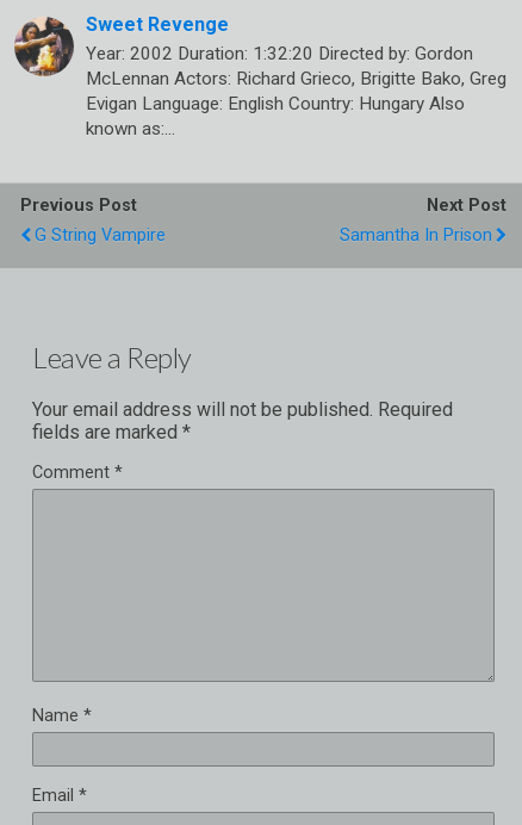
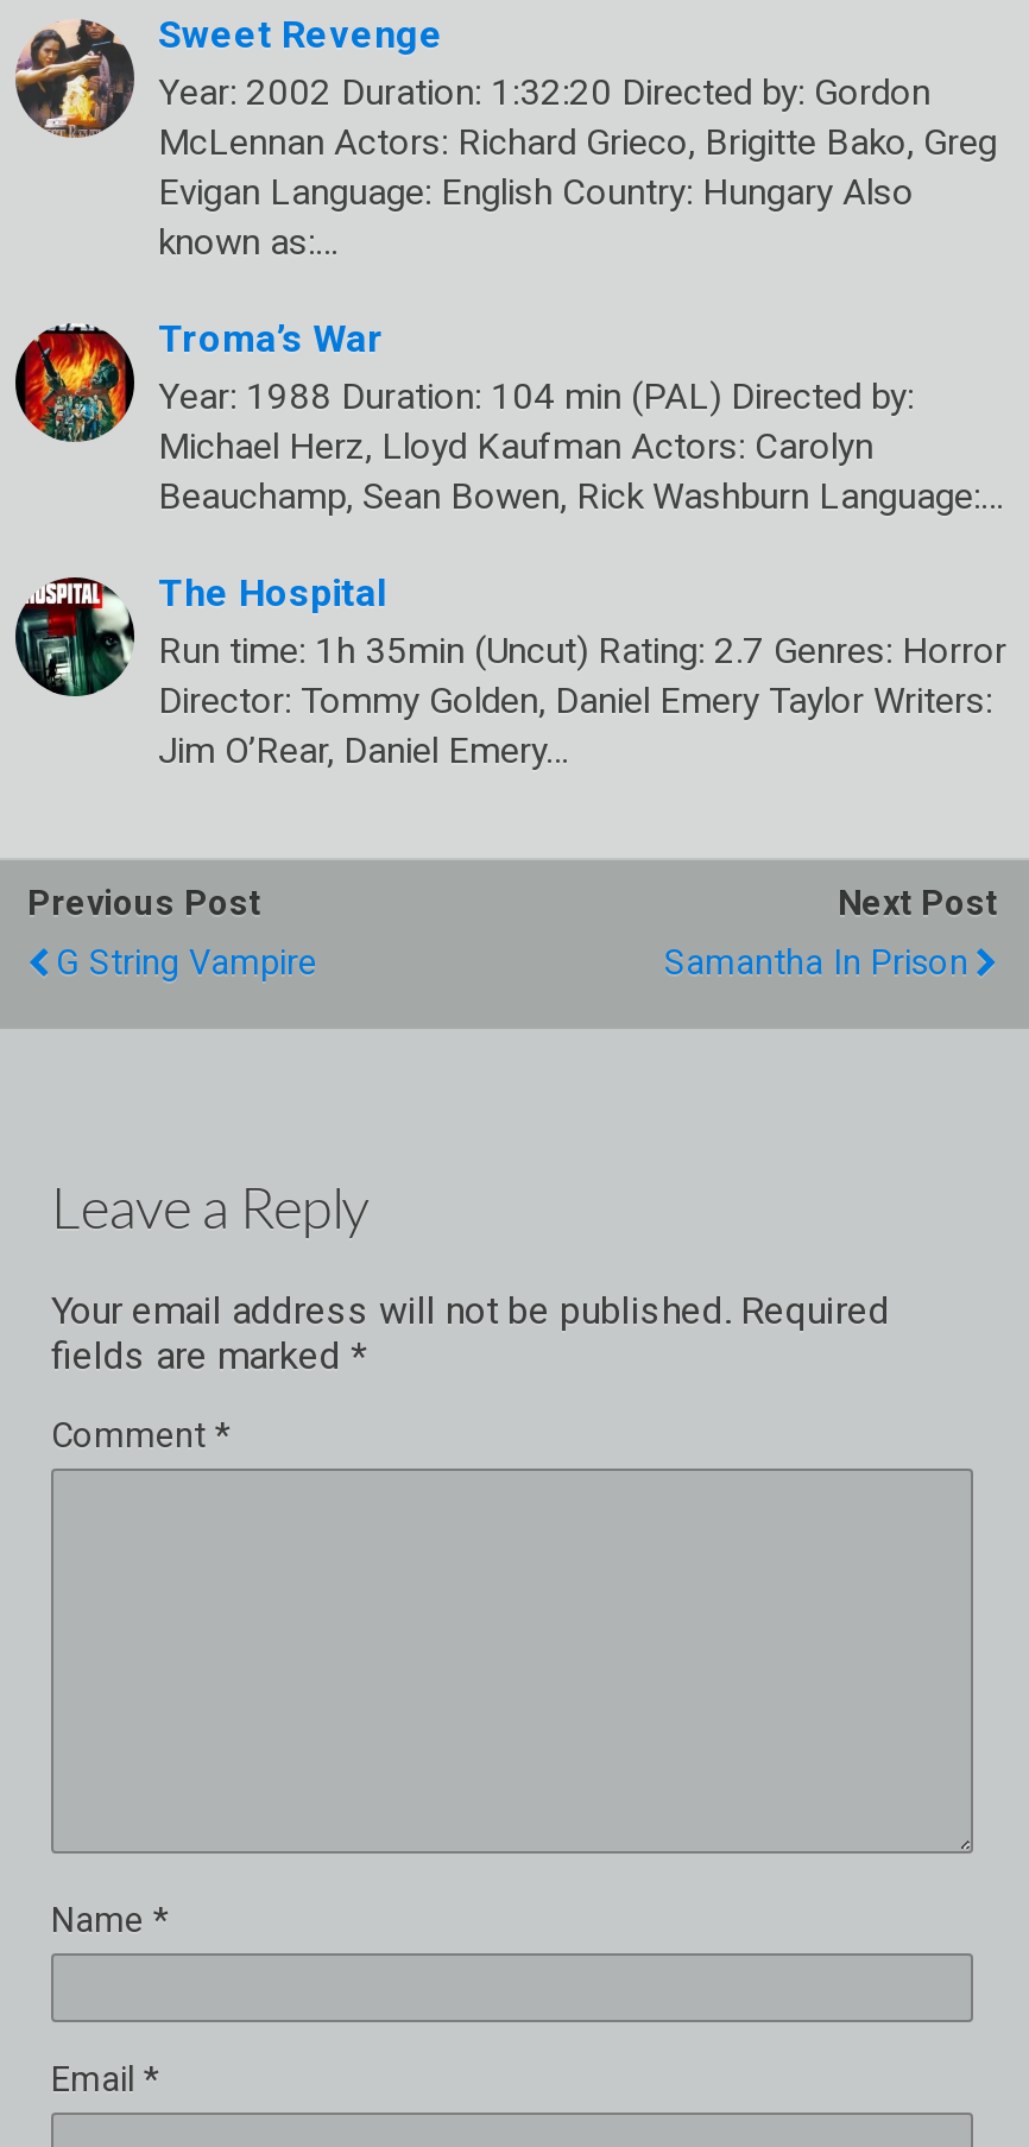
none -> [13,316,1006,772] [image] | Troma’s War | Year: 1988 Duration: 104 min (PAL) Directed by: | Michael Herz, Lloyd Kaufman Actors: Carolyn | Beauchamp, Sean Bowen, Rick Washburn Language:… | The Hospital | Run time: 1h 35min (Uncut) Rating: 2.7 Genres: Horror | Director: Tommy Golden, Daniel Emery Taylor Writers: | Jim O’Rear, Daniel Emery…
none -> [13,575,125,699] [image]

